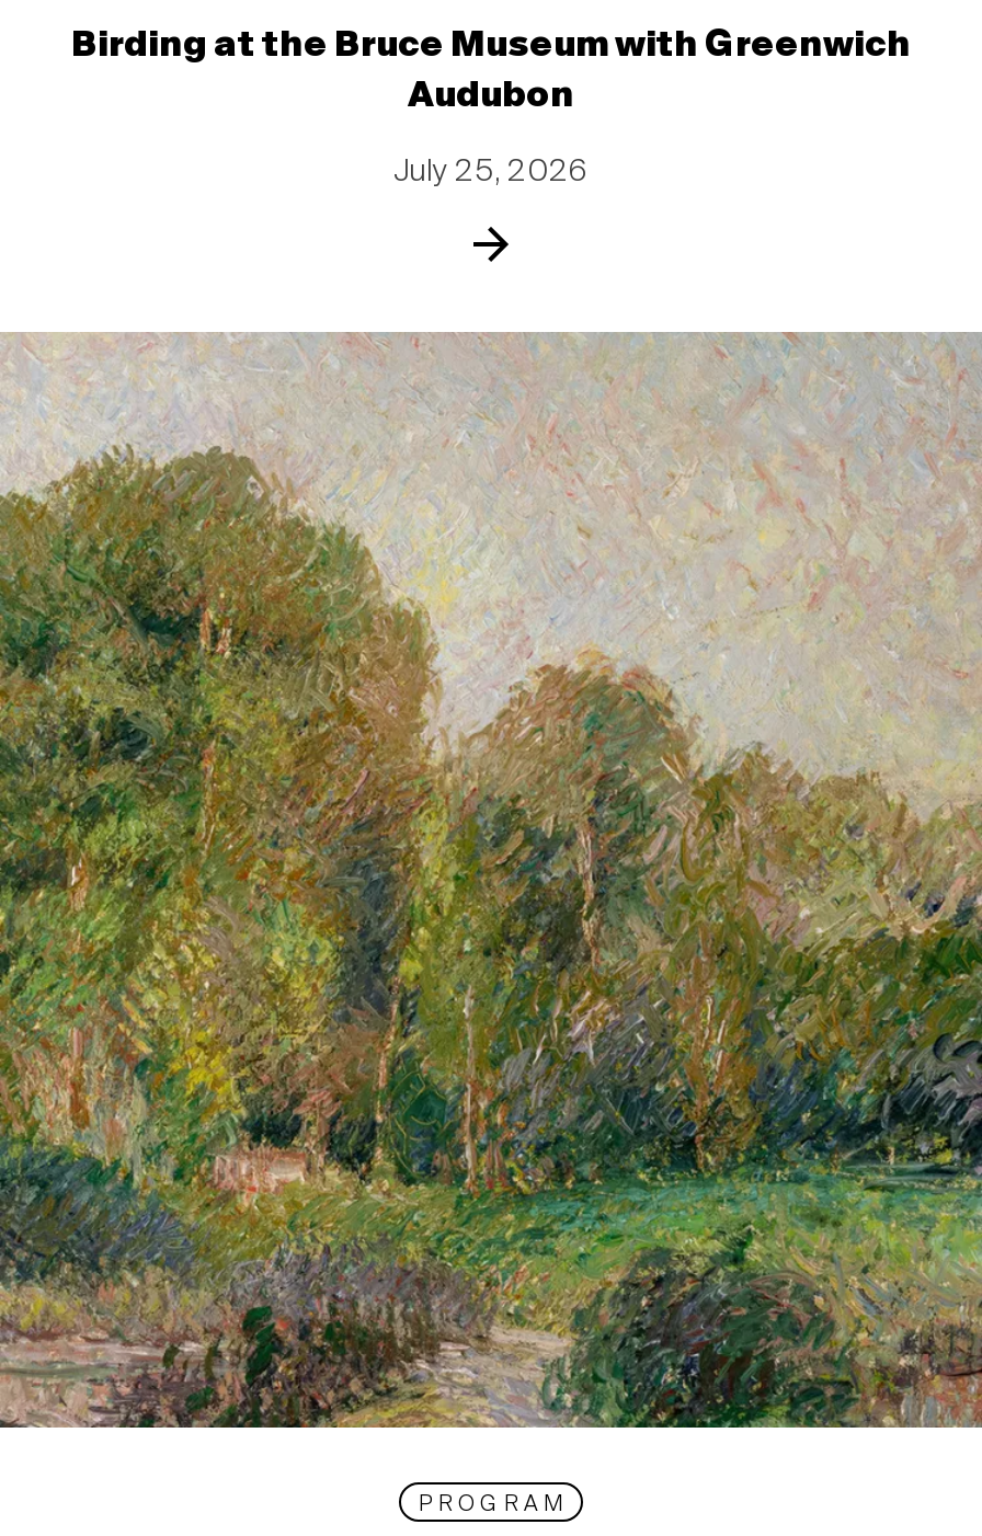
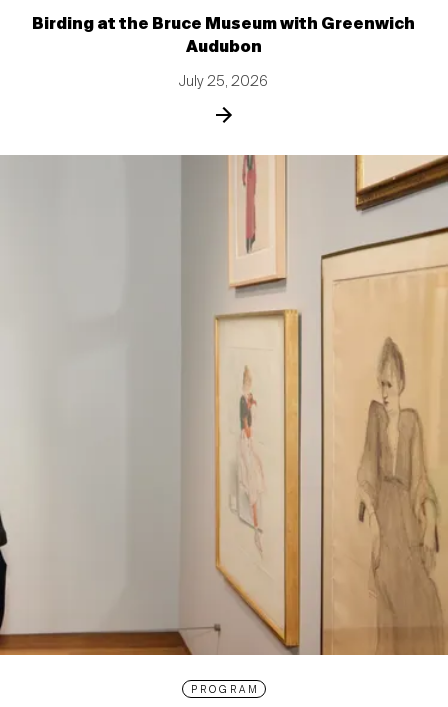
[7,331,975,1429] [image] -> [3,155,445,656] [image]

